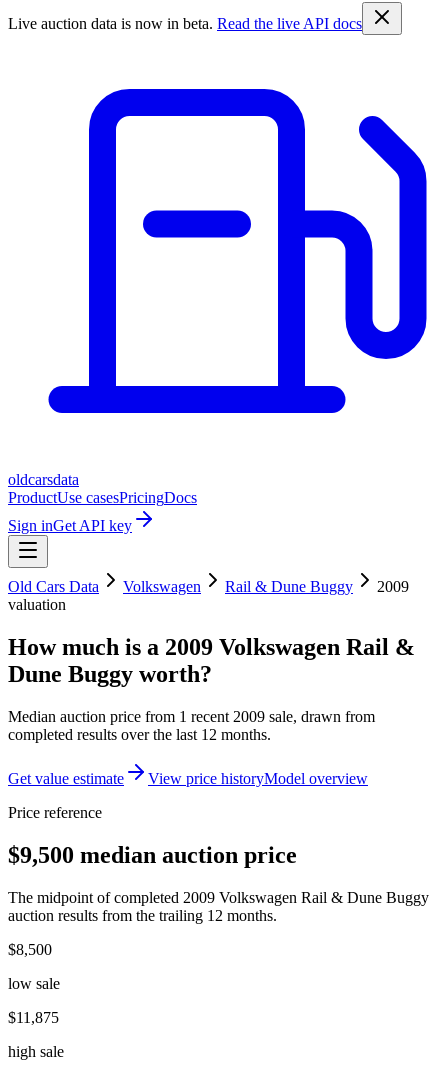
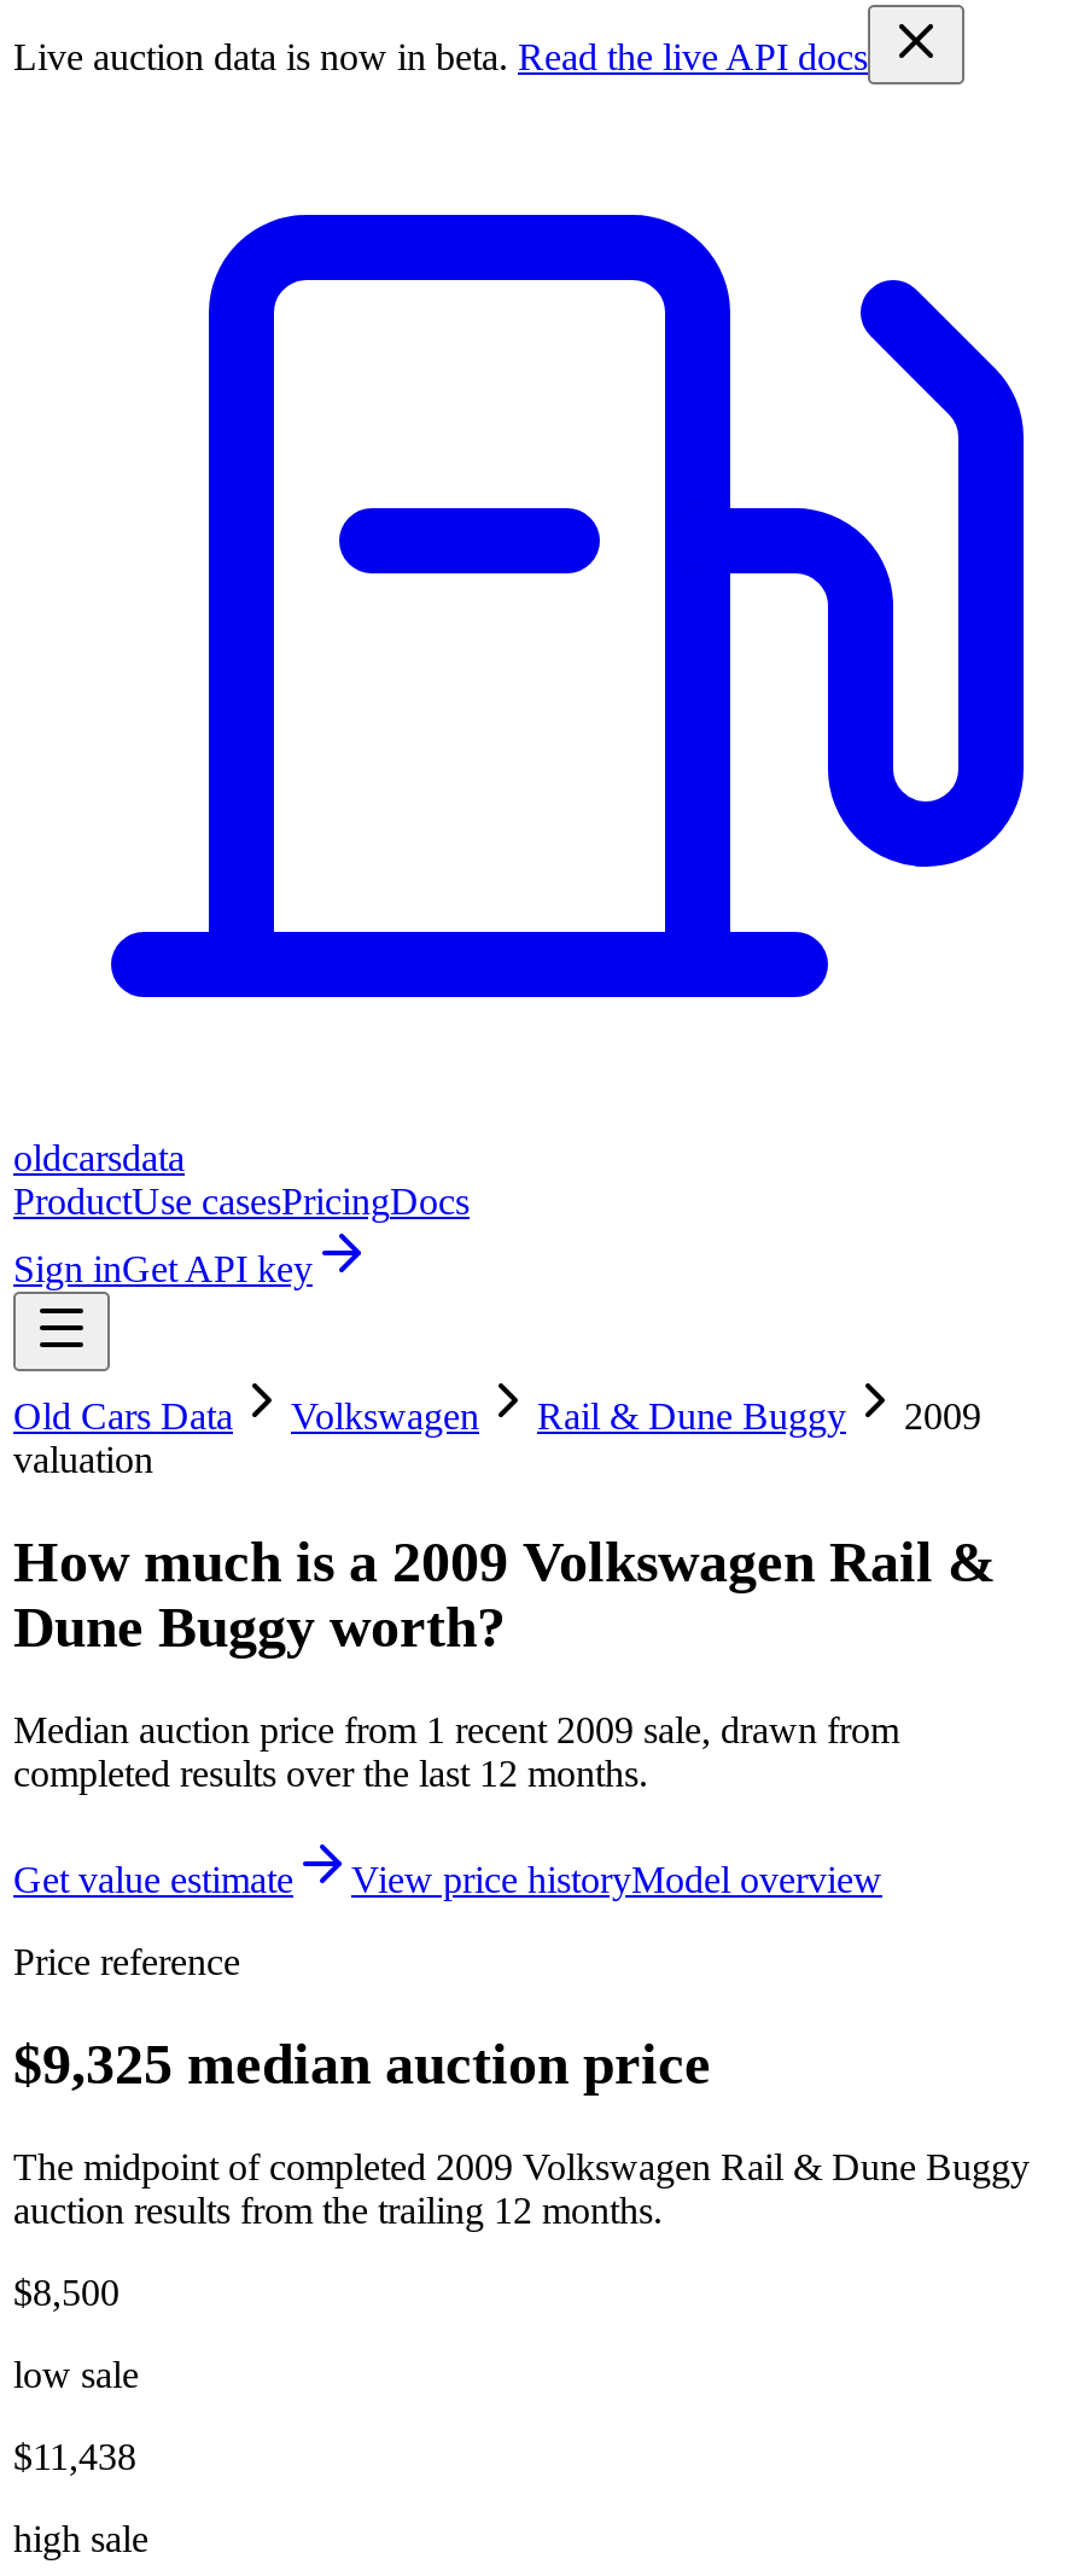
[8,842,297,868] $9,500 median auction price -> [13,2032,711,2095] $9,325 median auction price
[8,1009,59,1026] $11,875 -> [13,2435,136,2476] $11,438

